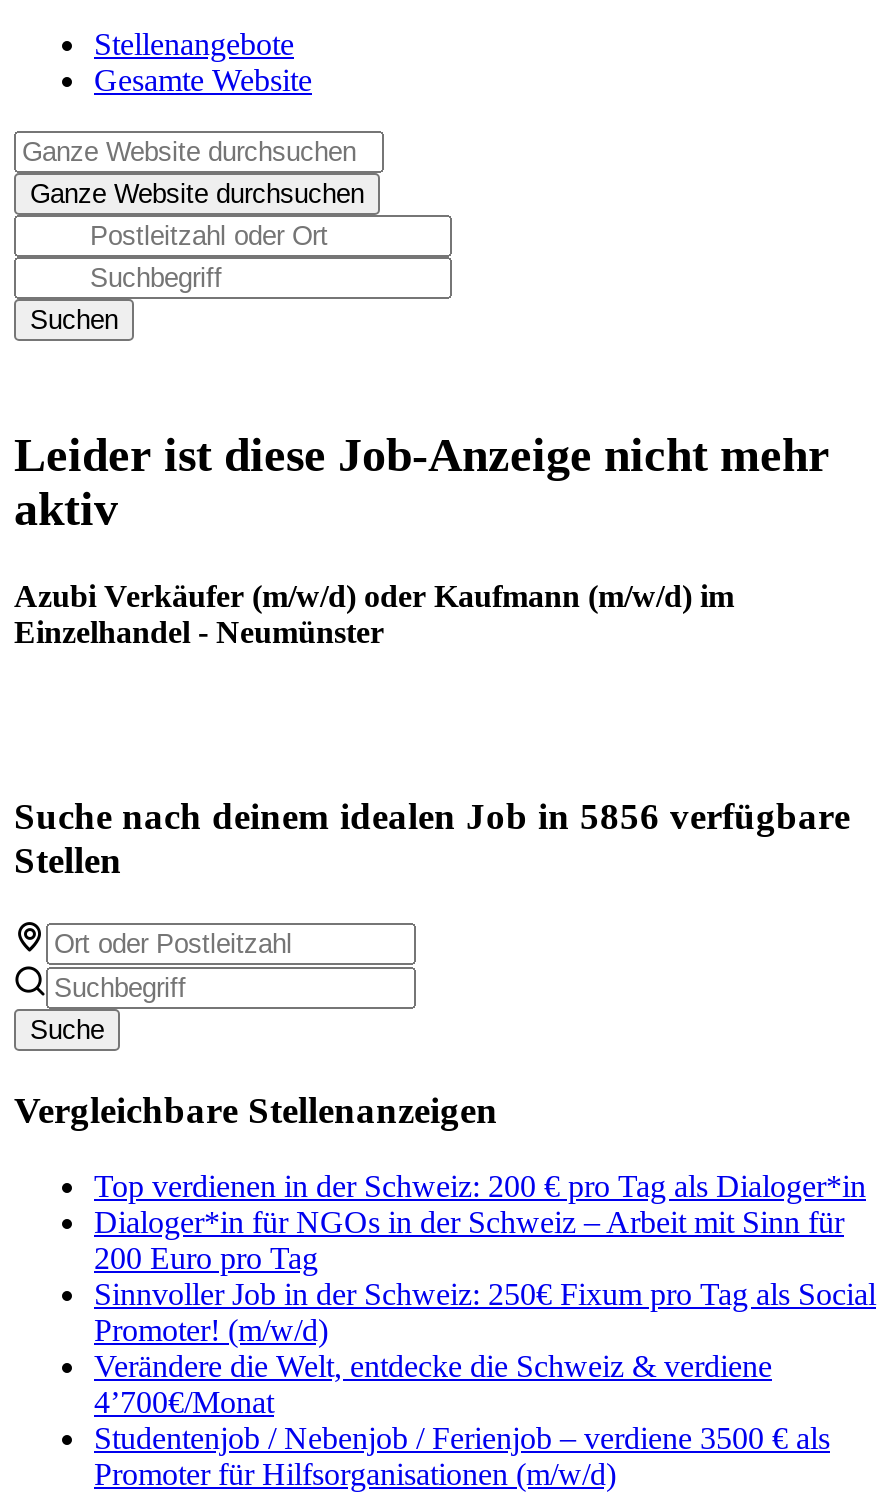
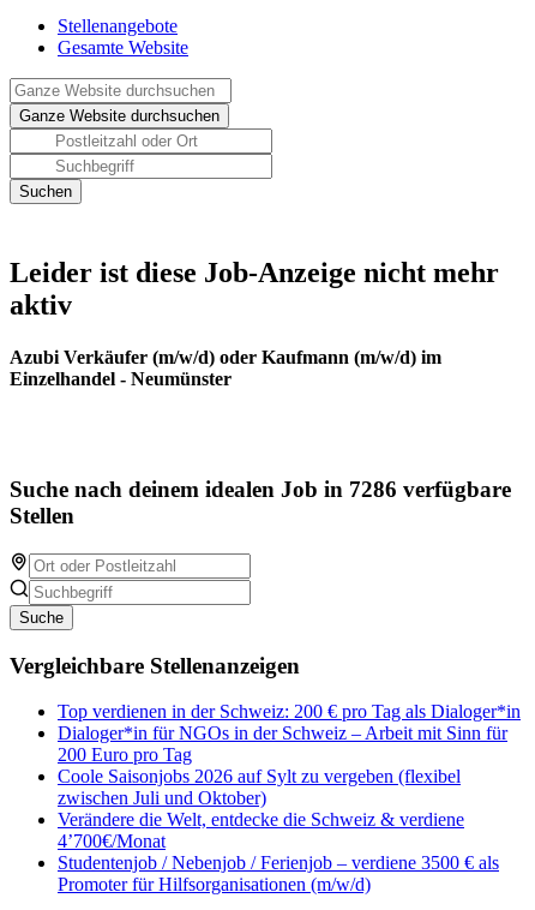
[14,795,850,837] Suche nach deinem idealen Job in 5856 verfügbare -> [10,477,511,502] Suche nach deinem idealen Job in 7286 verfügbare
[94,1278,876,1348] Sinnvoller Job in der Schweiz: 250€ Fixum pro Tag als Social | Promoter! (m/w/d) -> [58,766,461,808] Coole Saisonjobs 2026 auf Sylt zu vergeben (flexibel | zwischen Juli und Oktober)

